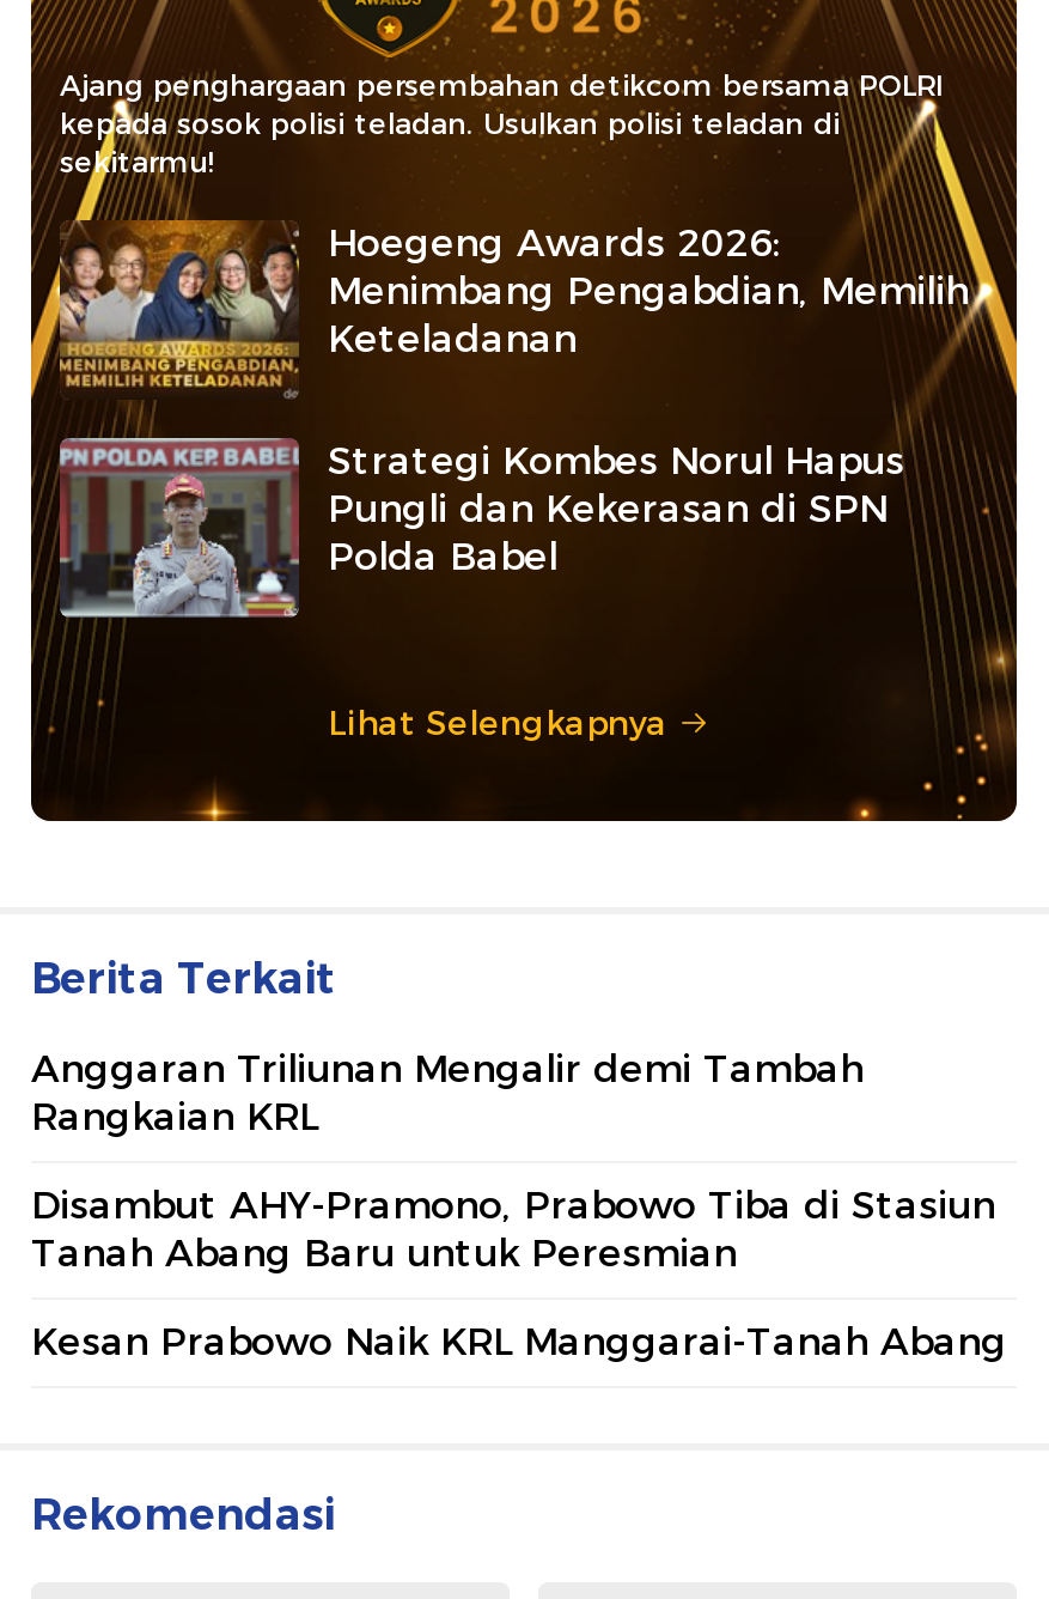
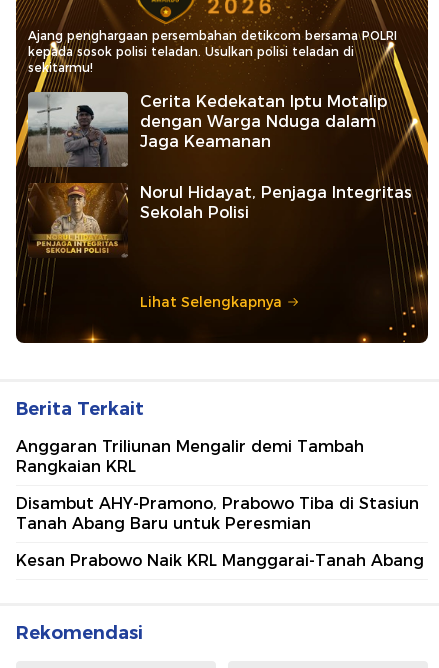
[57,218,969,397] [image] | Hoegeng Awards 2026: | Menimbang Pengabdian, Memilih | Keteladanan -> [27,91,387,167] [image] | Cerita Kedekatan Iptu Motalip | dengan Warga Nduga dalam | Jaga Keamanan
[57,436,904,620] [image] | Strategi Kombes Norul Hapus | Pungli dan Kekerasan di SPN | Polda Babel -> [28,182,412,258] [image] | Norul Hidayat, Penjaga Integritas | Sekolah Polisi

